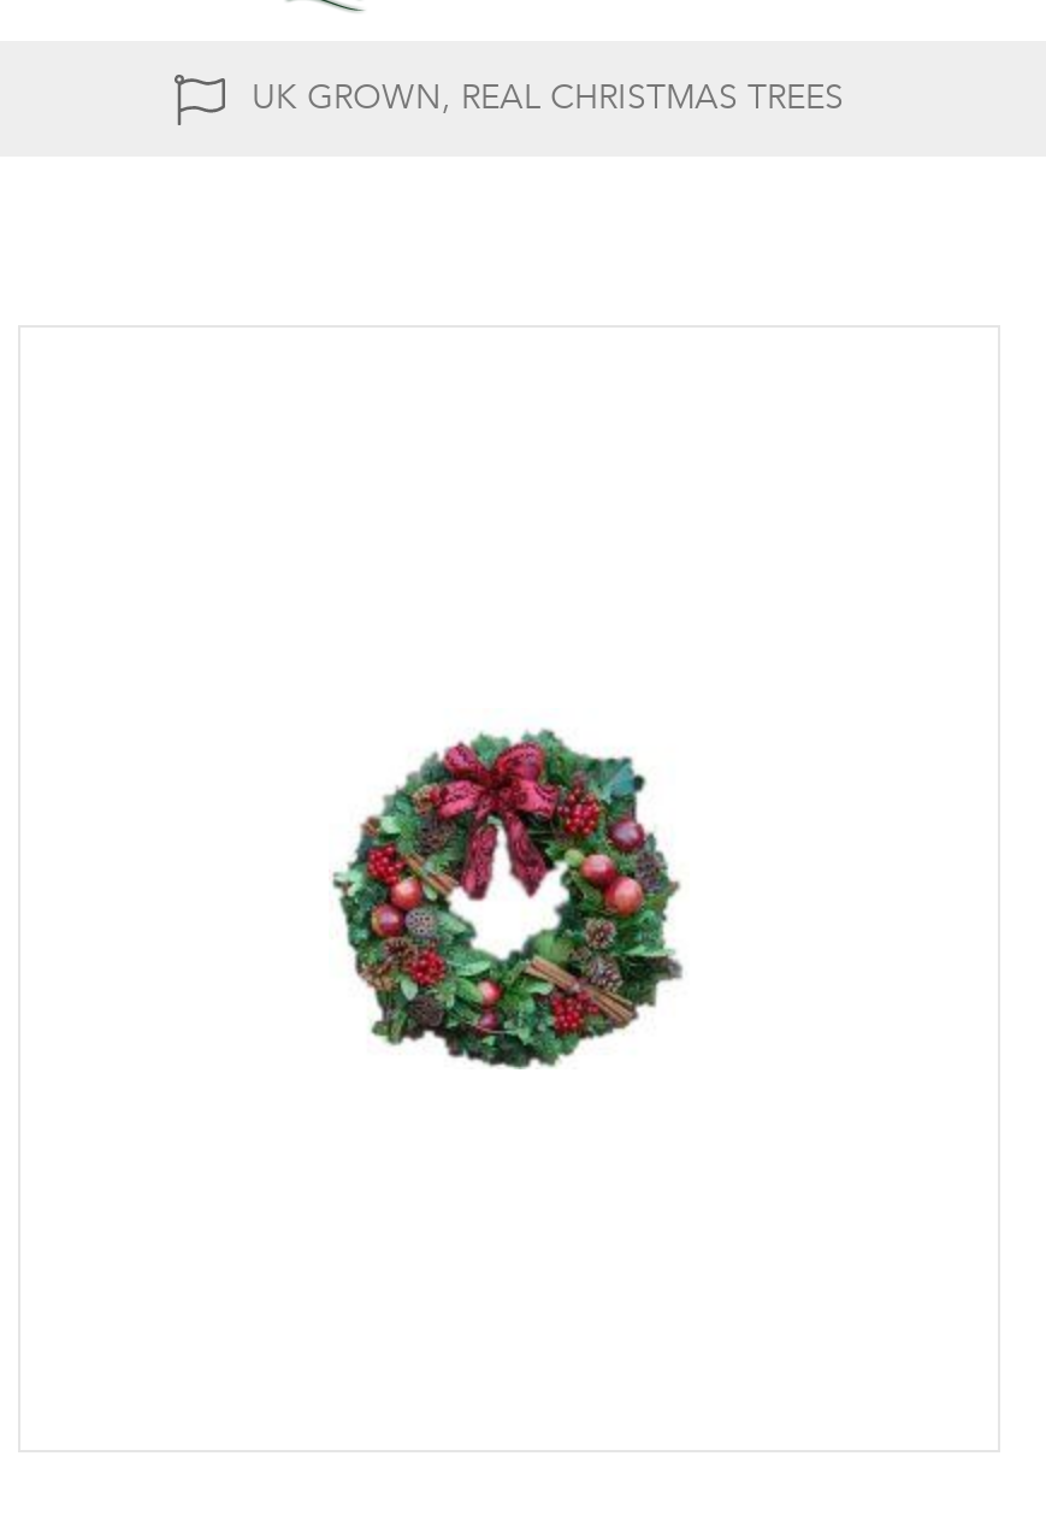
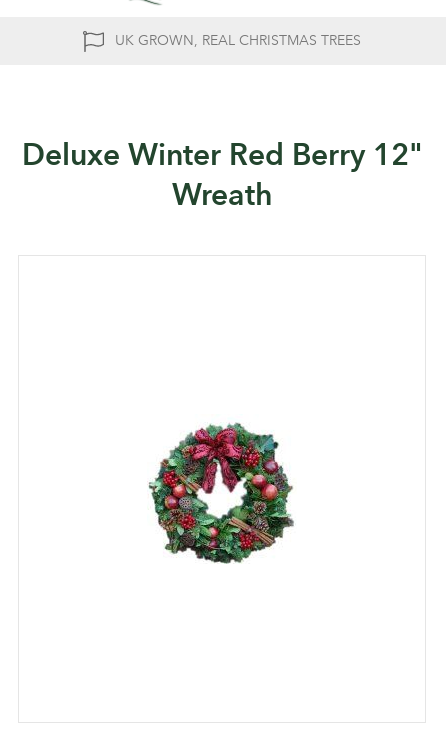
none -> [21,136,422,213] Deluxe Winter Red Berry 12" | Wreath

